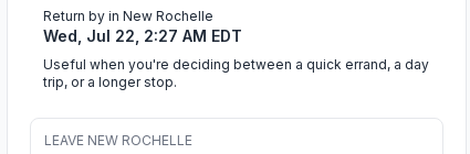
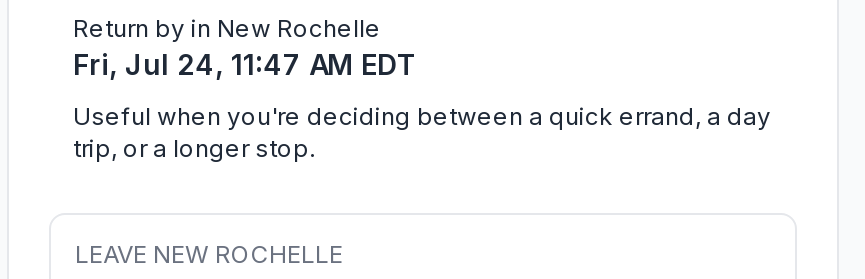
[43,27,242,45] Wed, Jul 22, 2:27 AM EDT -> [73,47,417,81] Fri, Jul 24, 11:47 AM EDT

